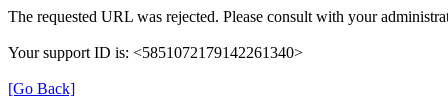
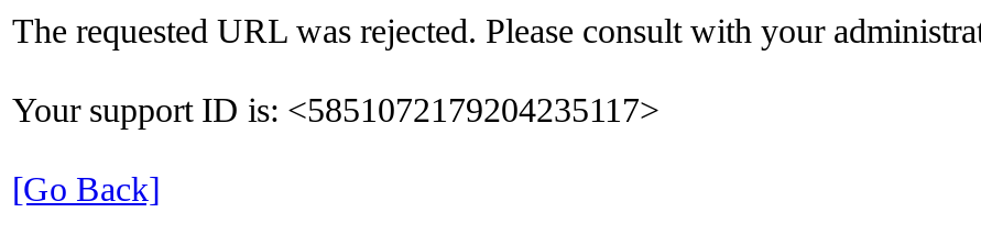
[8,44,303,61] Your support ID is: <5851072179142261340> -> [12,91,660,128] Your support ID is: <5851072179204235117>

